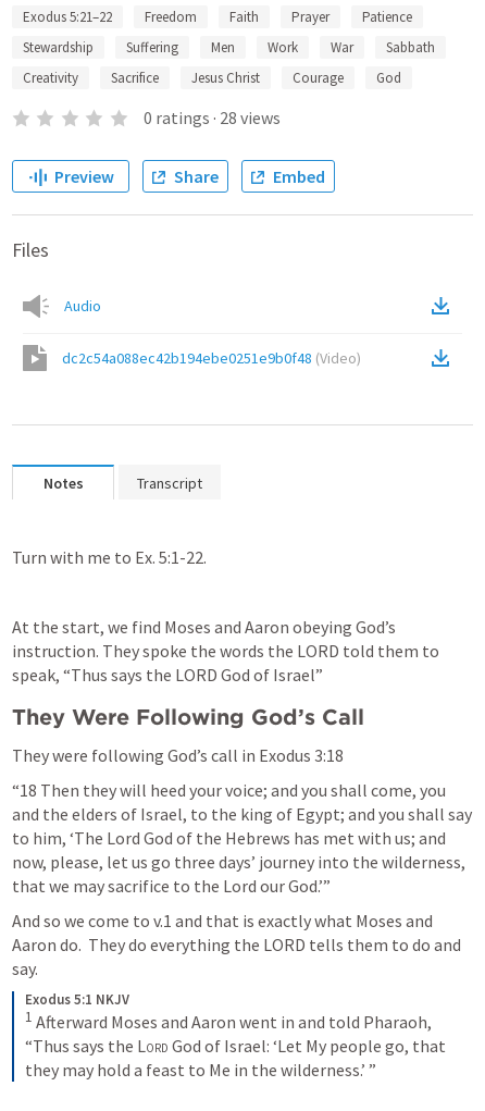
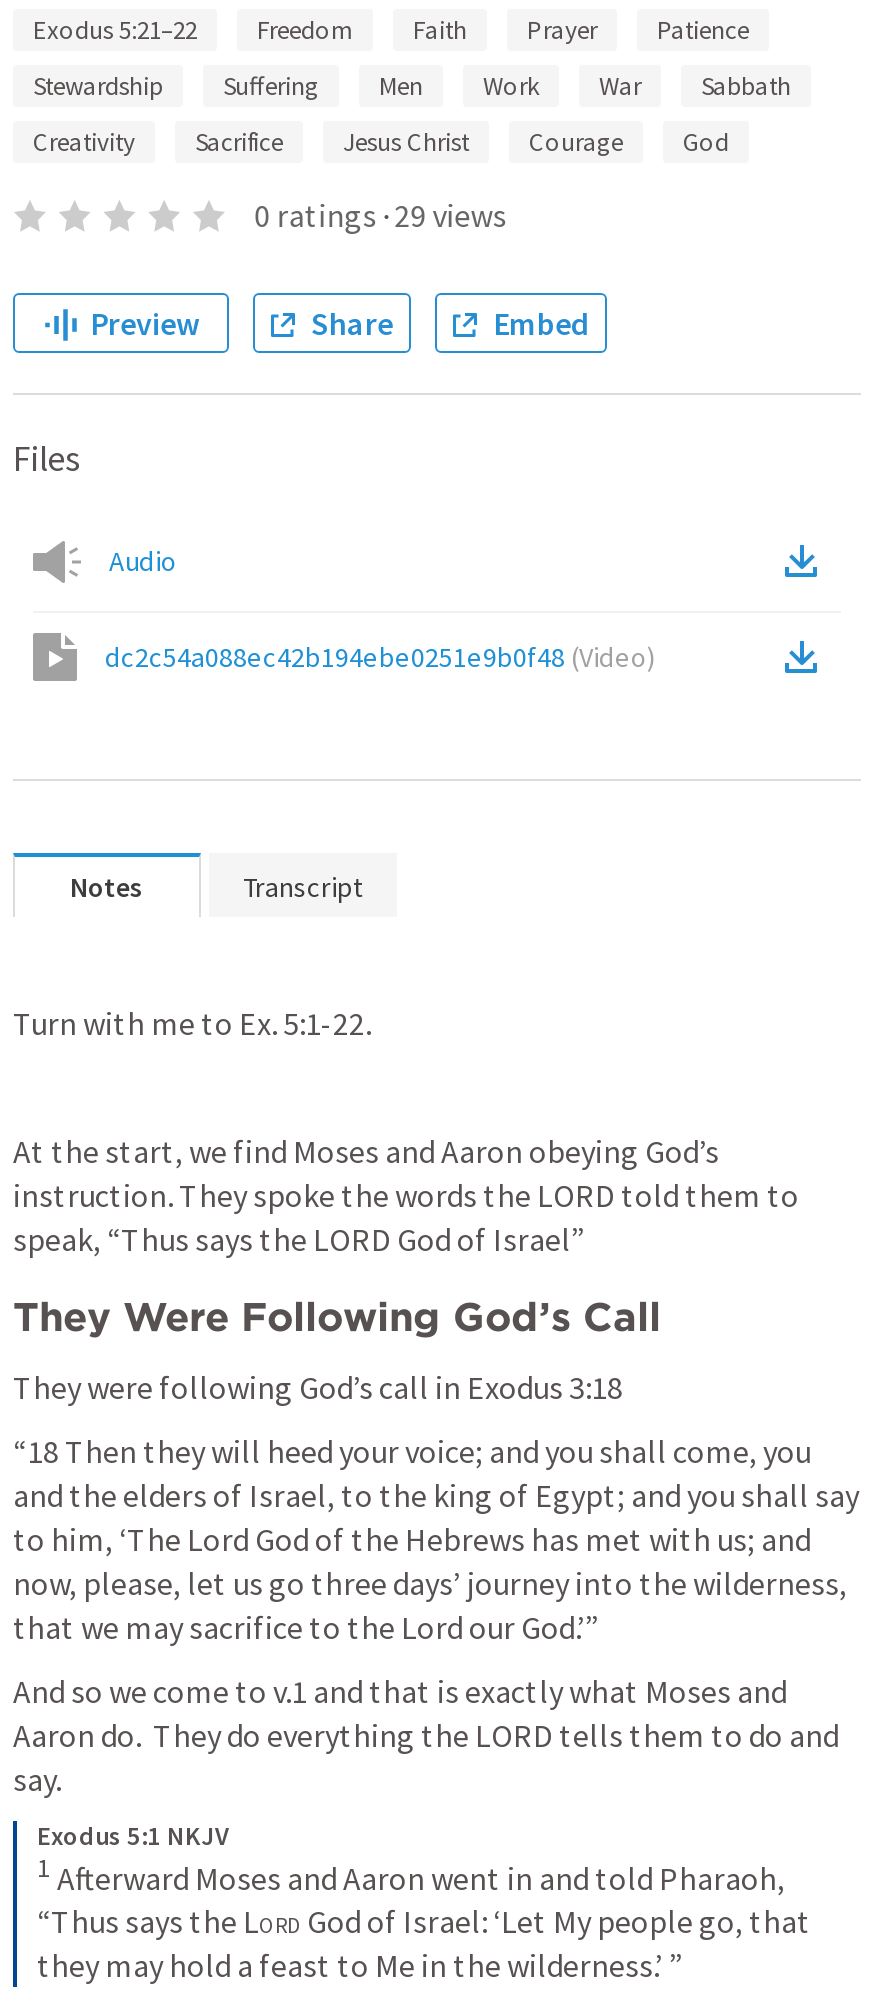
[143,107,280,128] 0 ratings · 28 views -> [254,195,506,235] 0 ratings · 29 views

